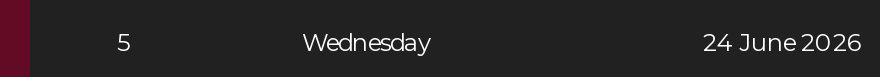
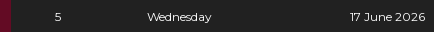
[703,27,861,57] 24 June 2026 -> [349,9,424,24] 17 June 2026

